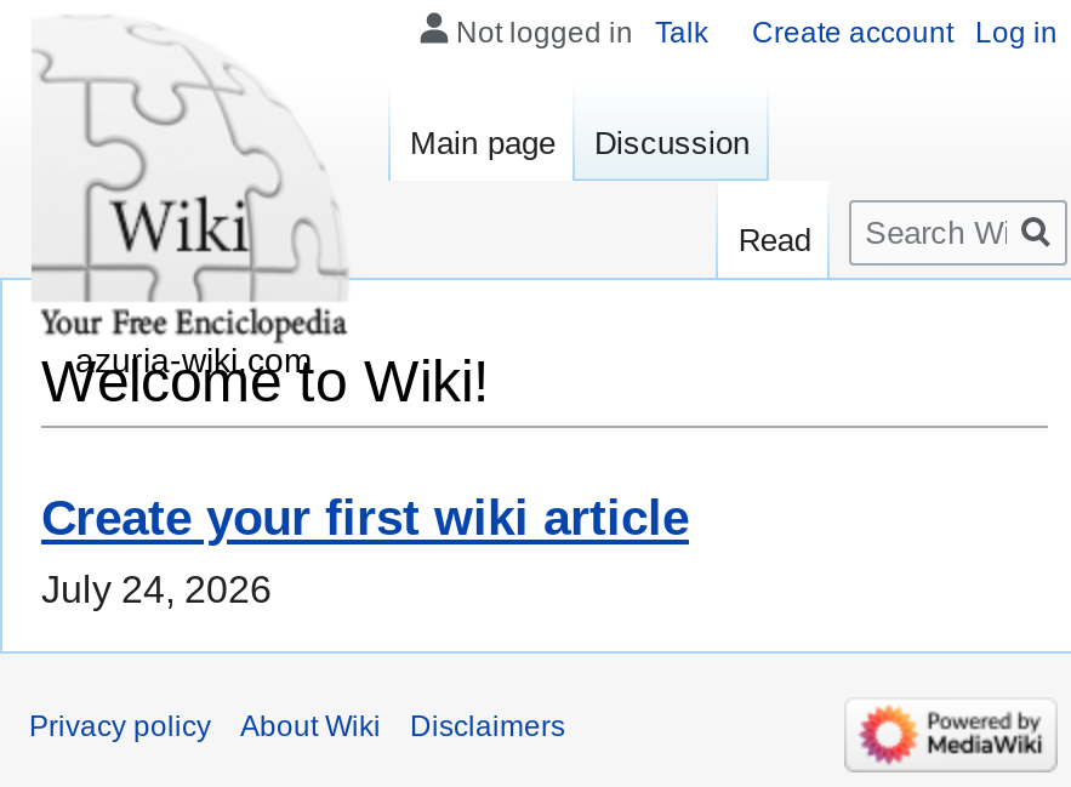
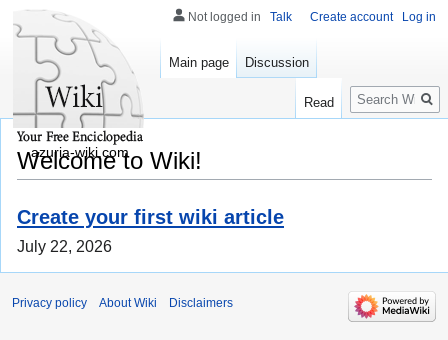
[41,569,272,611] July 24, 2026 -> [17,238,112,255] July 22, 2026

